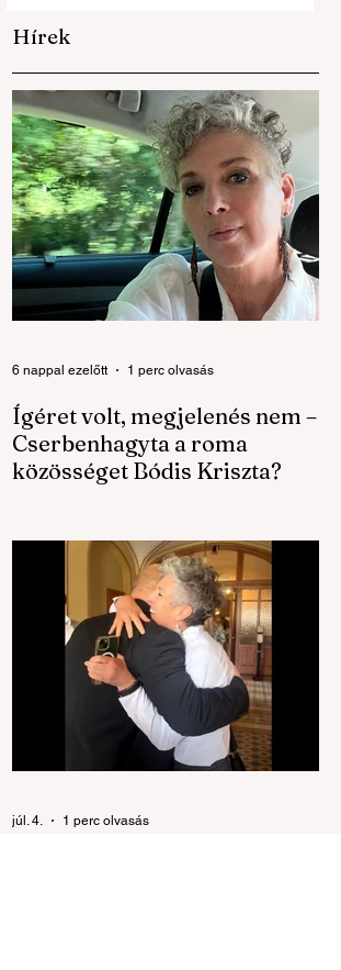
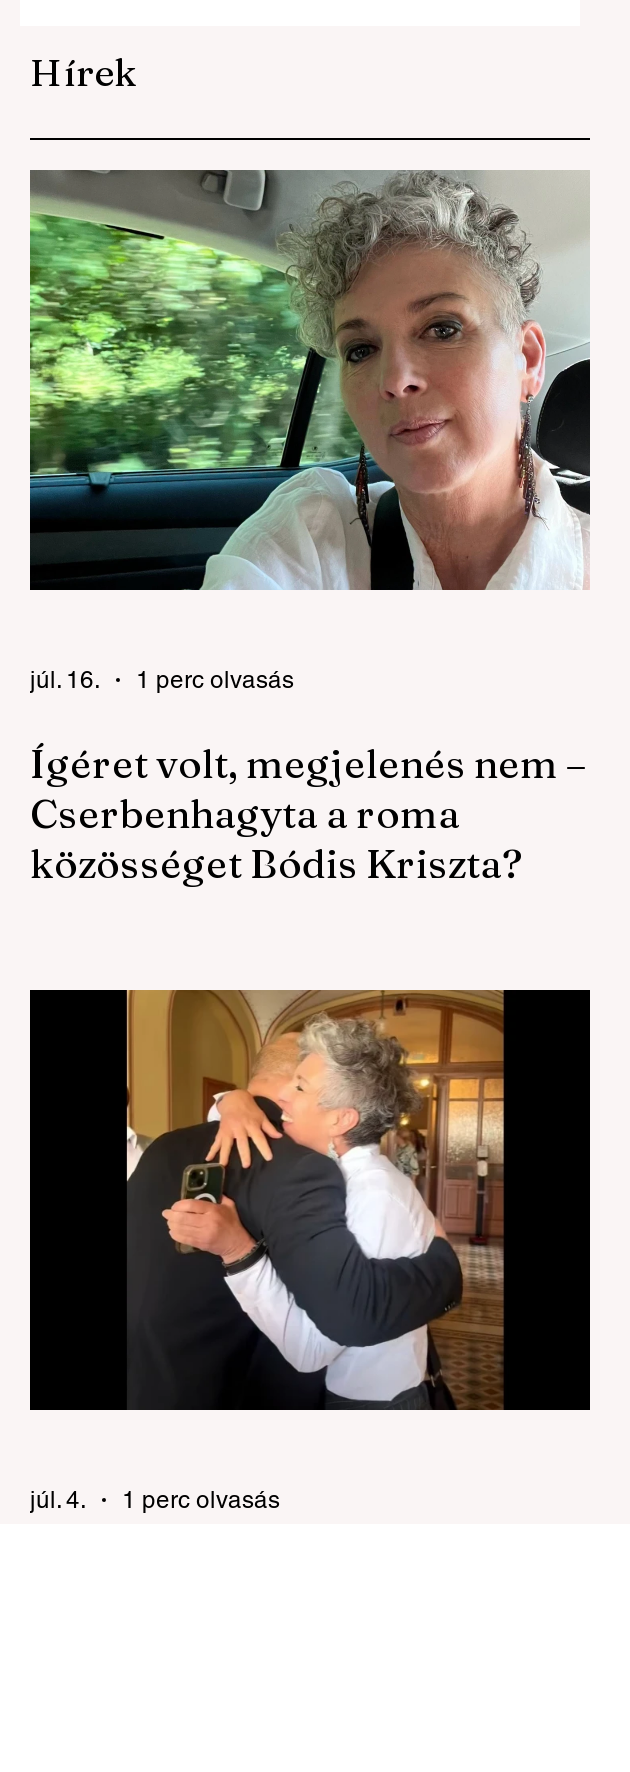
[12,363,107,378] 6 nappal ezelőtt -> [30,667,100,695] júl. 16.

